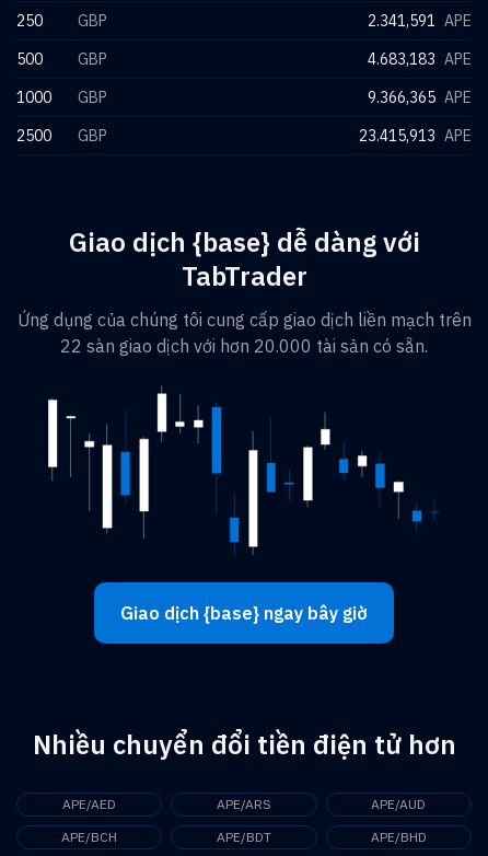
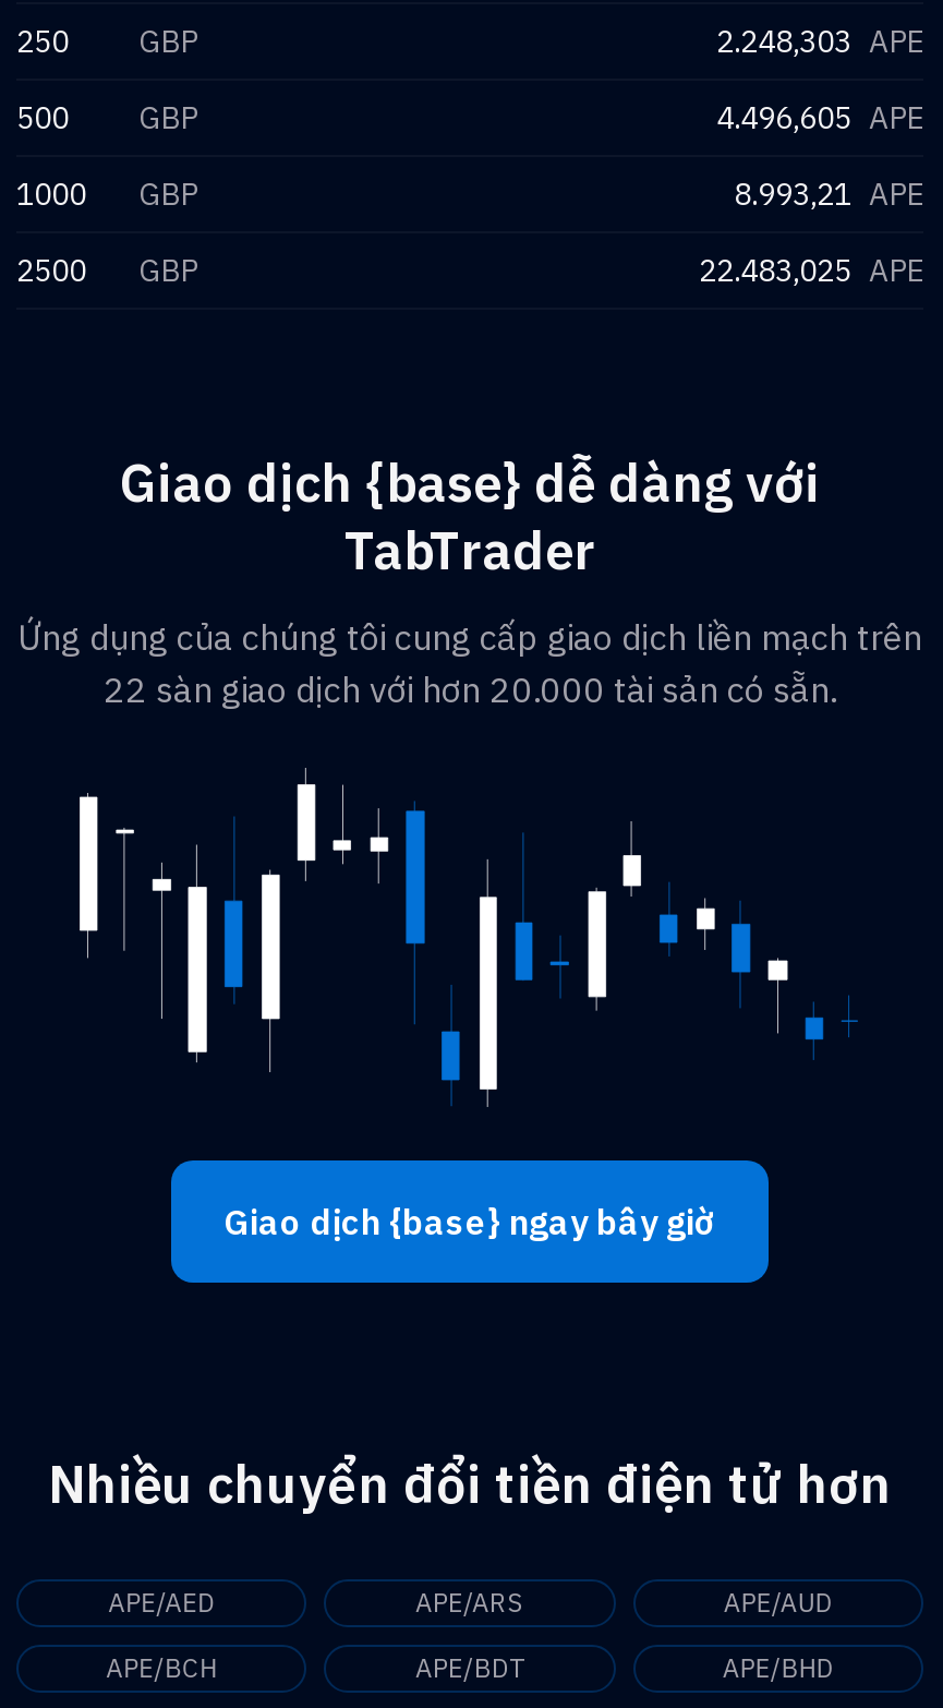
[368,11,472,31] 2.341,591 APE -> [716,22,923,61] 2.248,303 APE
[368,49,472,69] 4.683,183 APE -> [716,98,923,138] 4.496,605 APE
[368,88,472,107] 9.366,365 APE -> [734,175,923,214] 8.993,21 APE
[359,126,472,146] 23.415,913 APE -> [699,251,923,290] 22.483,025 APE

